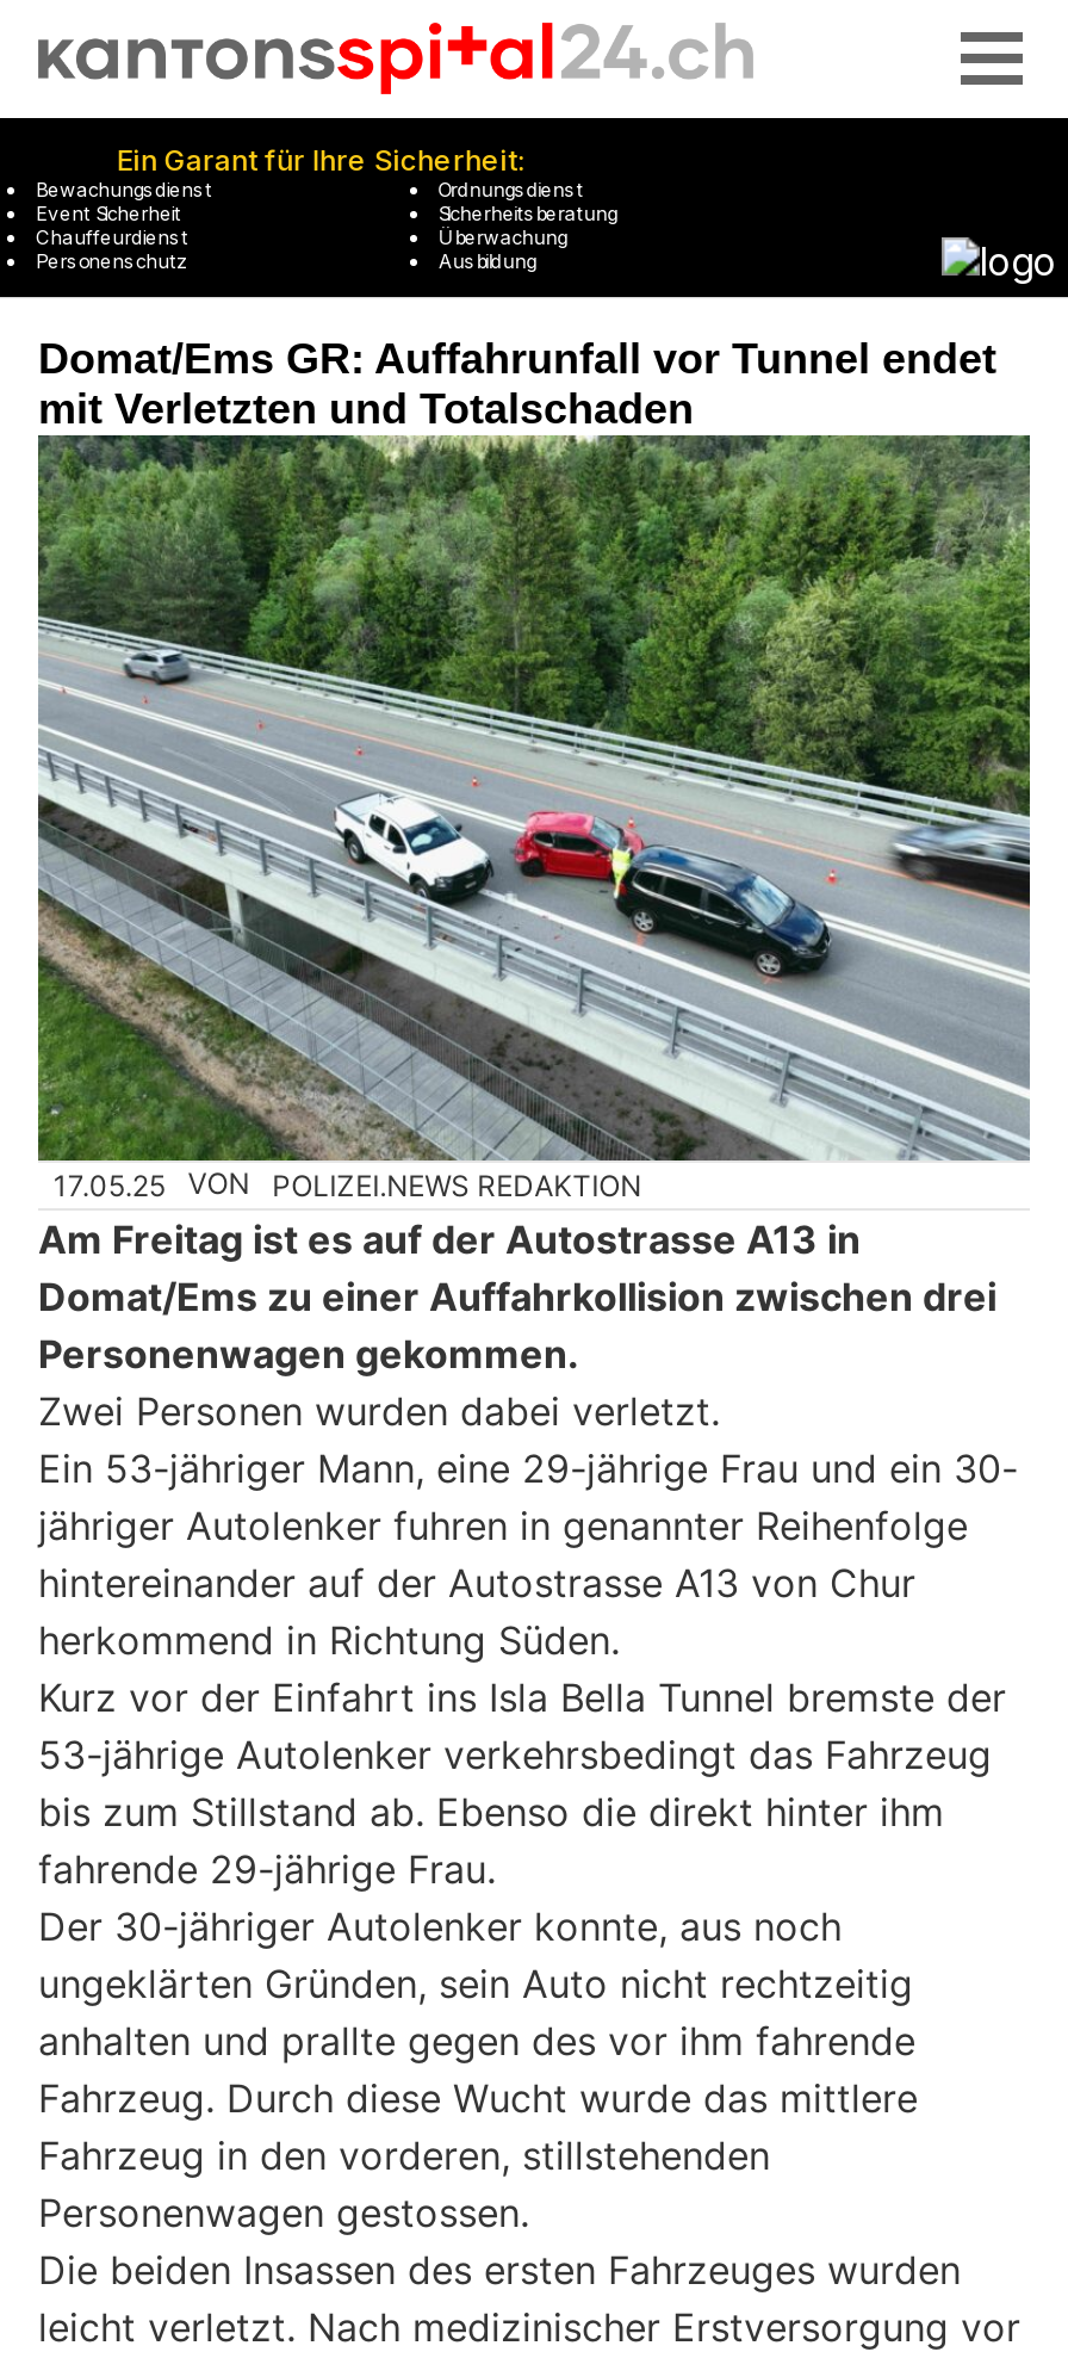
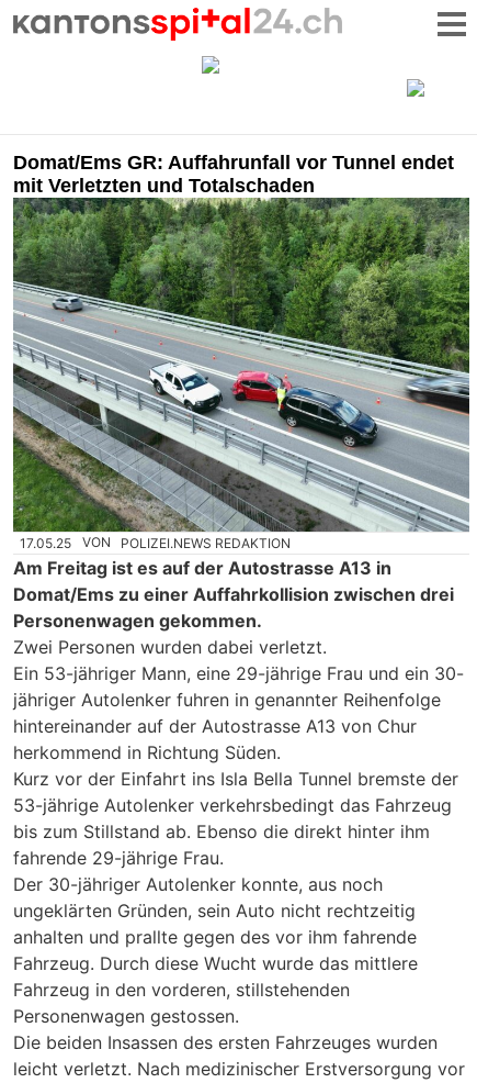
[7,116,1061,299] [image] -> none

